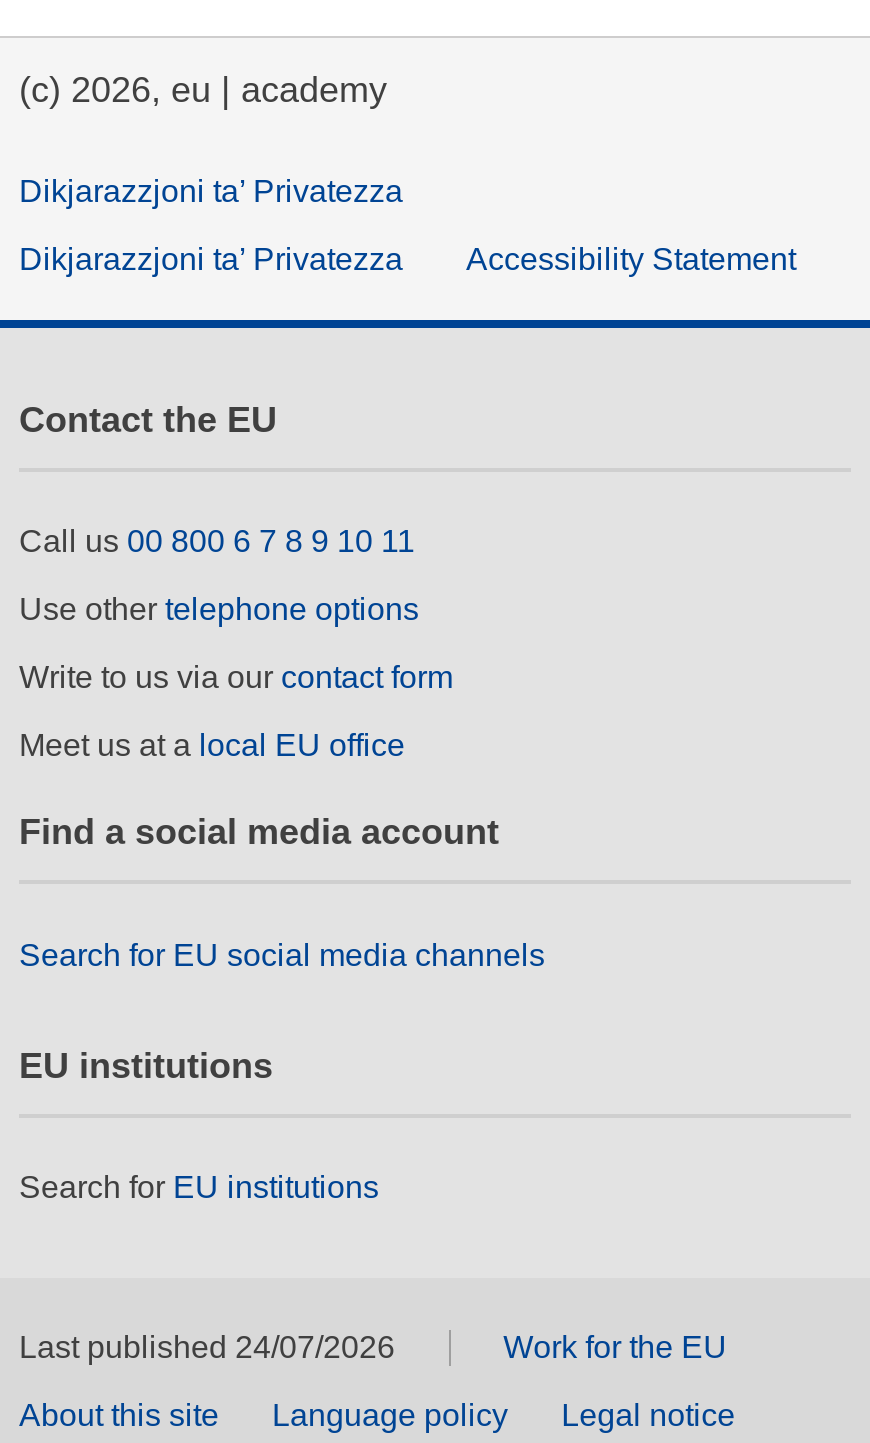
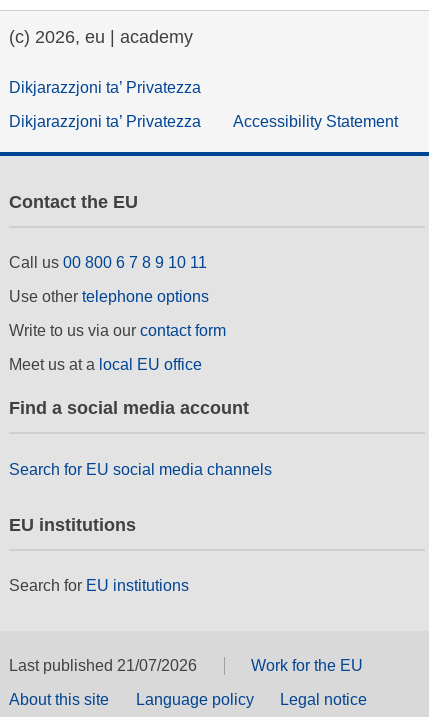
[19,1331,395,1365] Last published 24/07/2026 -> [9,657,197,674] Last published 21/07/2026

